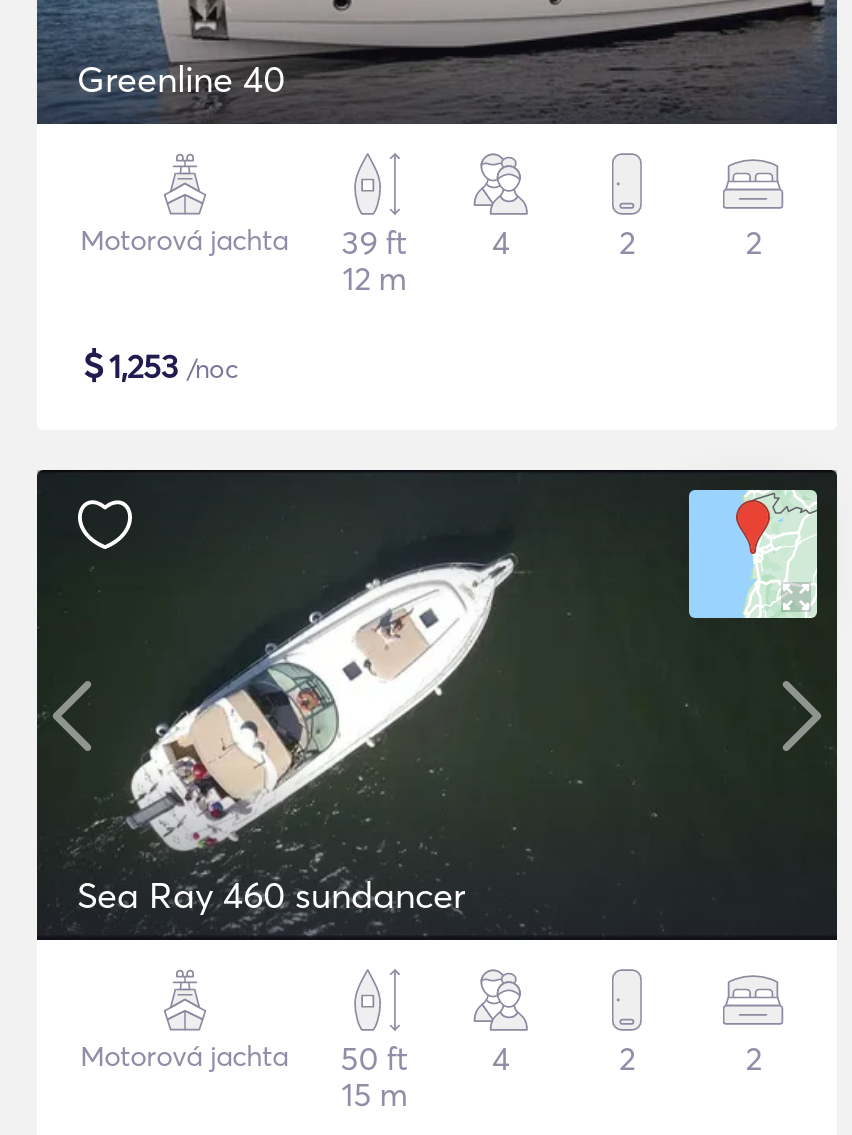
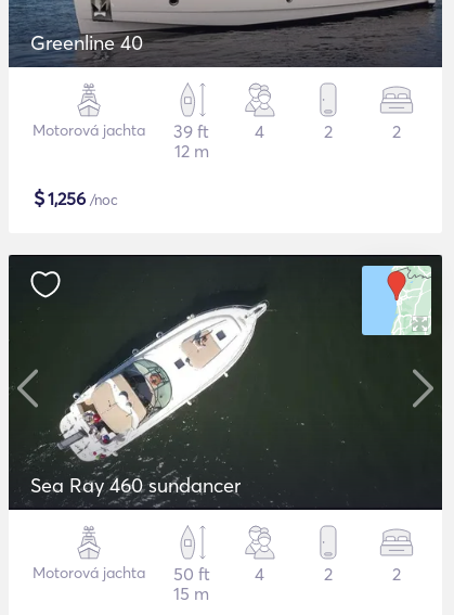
[83,342,239,388] $1,253 /noc -> [34,185,118,210] $1,256 /noc

